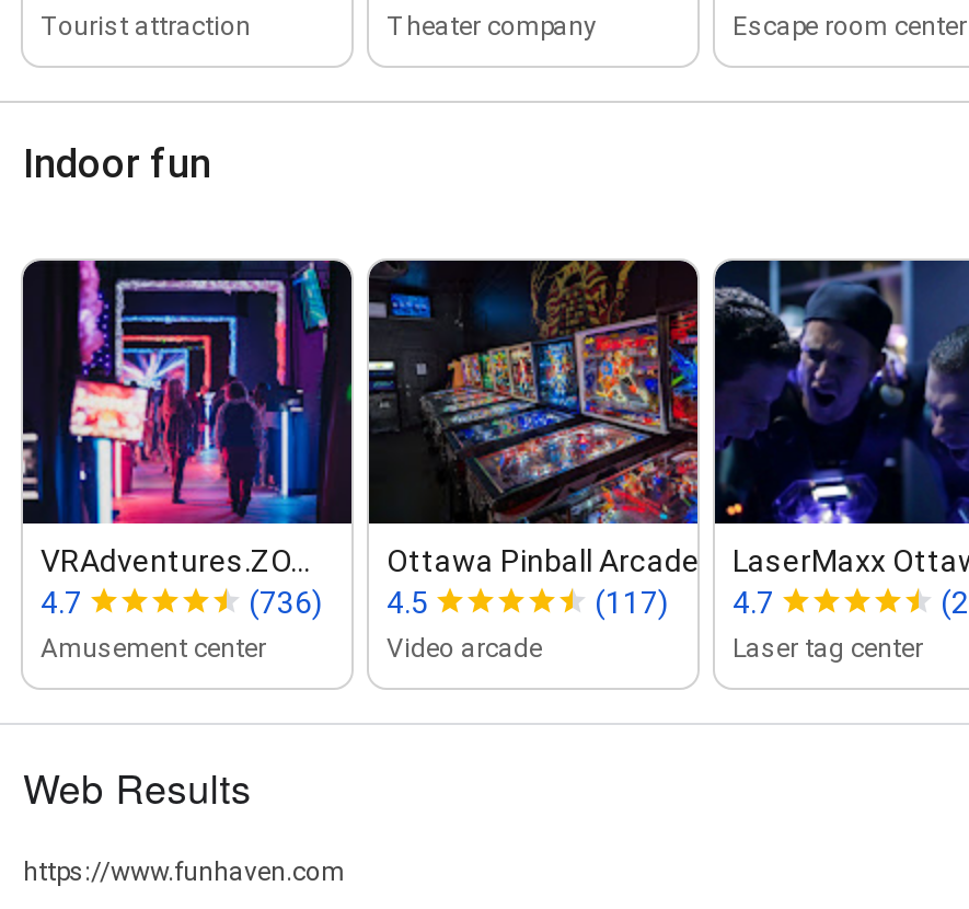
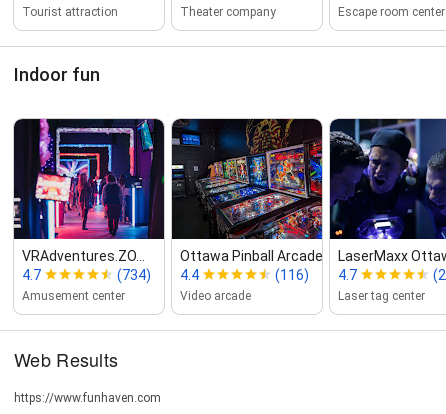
[249,584,323,619] (736) -> [117,267,151,283] (734)
[387,584,428,619] 4.5 -> [180,267,199,283] 4.4
[595,584,774,619] (117) 4.7 -> [275,267,357,283] (116) 4.7

